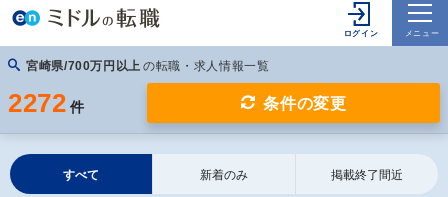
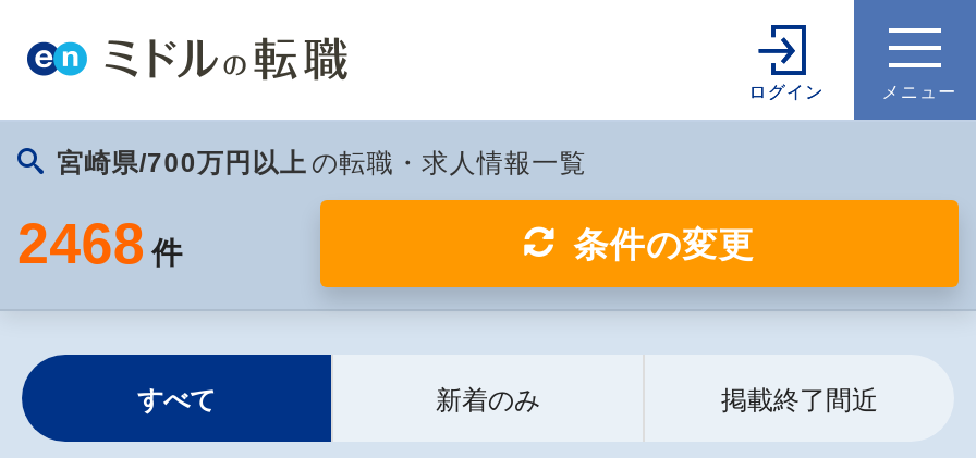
[8,87,84,117] 2272 件 -> [17,210,183,275] 2468 件

